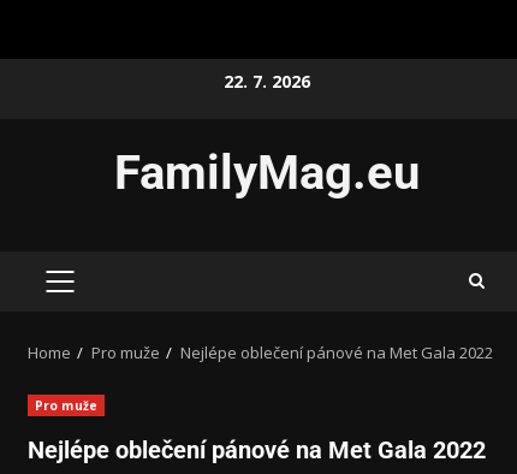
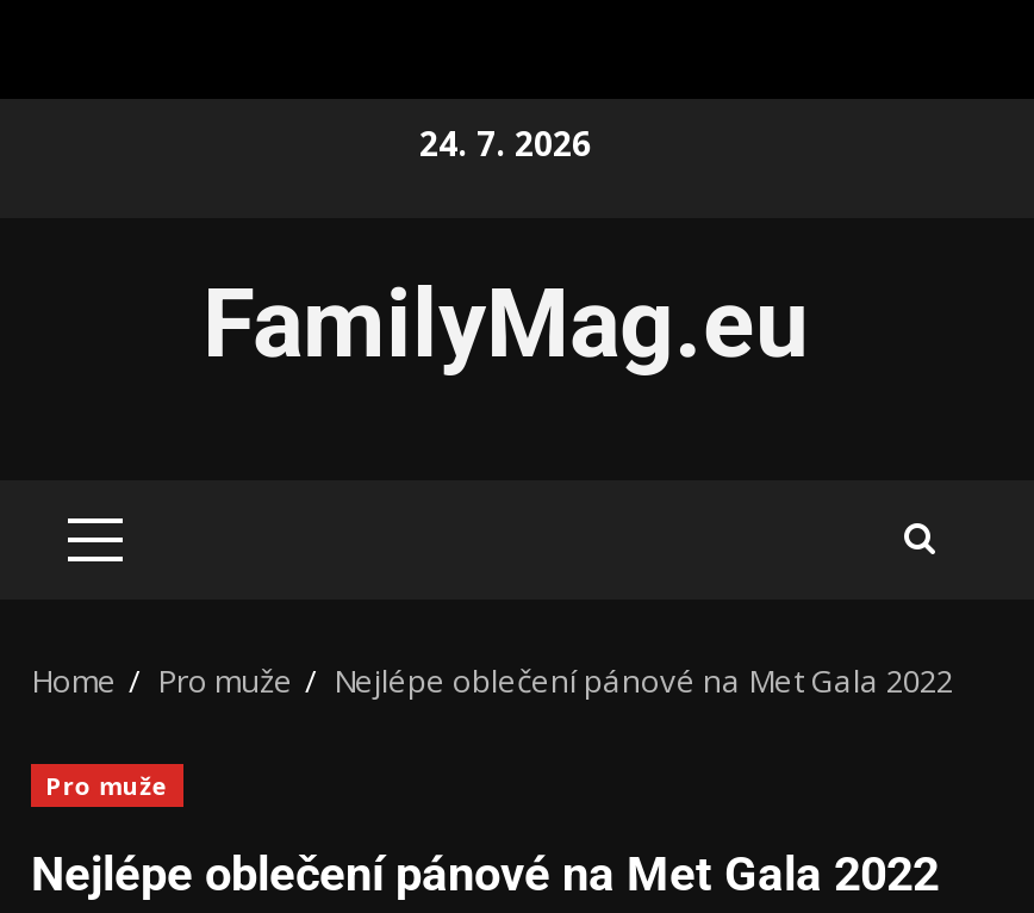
[224,69,310,92] 22. 7. 2026 -> [419,119,591,164] 24. 7. 2026

